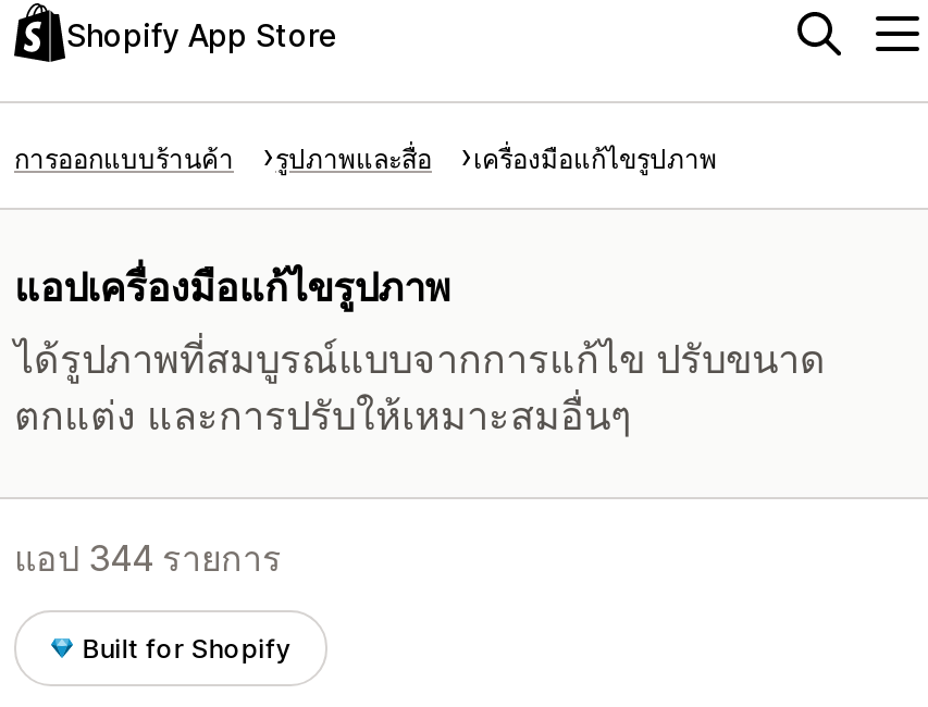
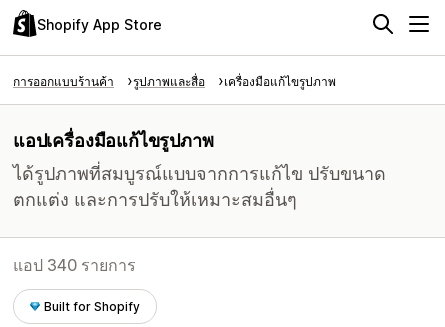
[14,536,282,580] แอป 344 รายการ -> [13,255,136,275] แอป 340 รายการ

